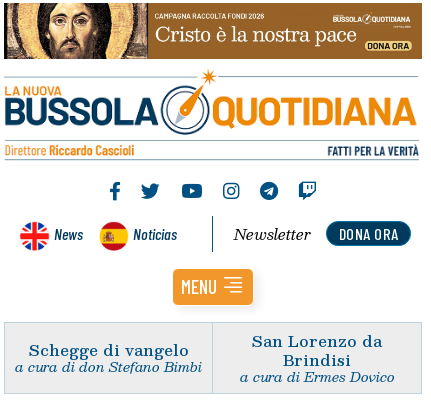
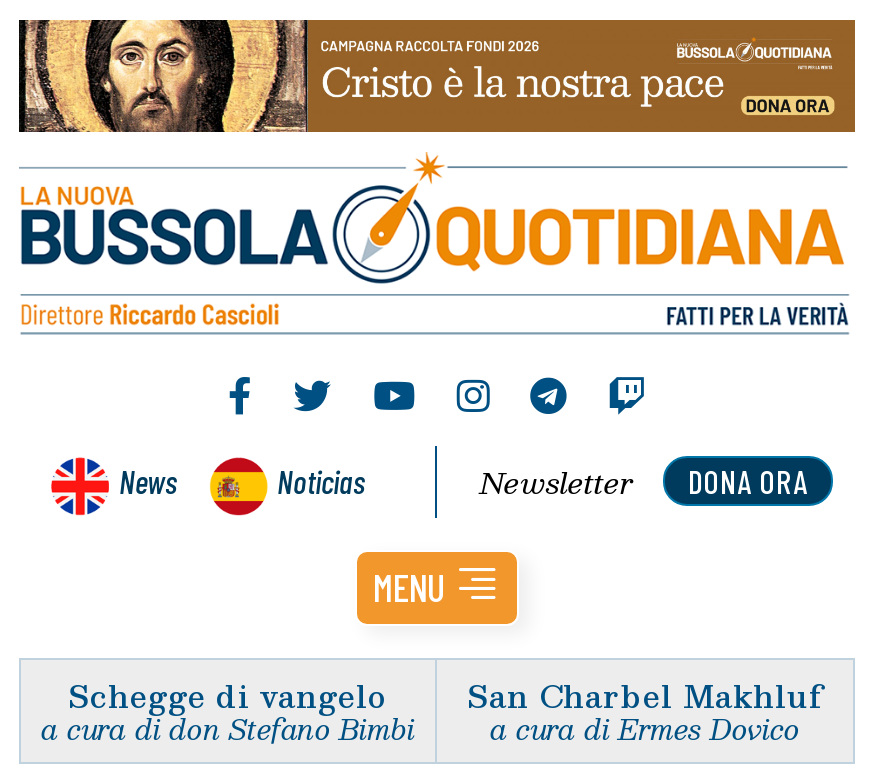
[252,328,382,372] San Lorenzo da | Brindisi -> [467,669,823,719] San Charbel Makhluf

